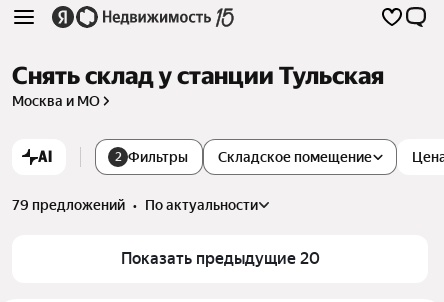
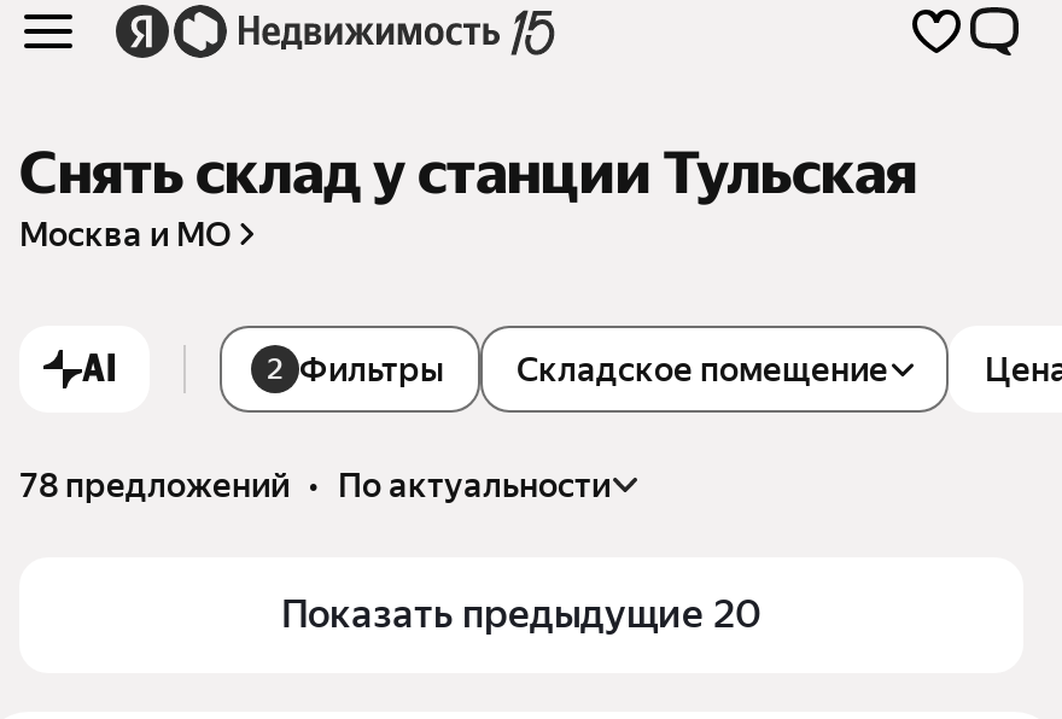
[12,197,258,213] 79 предложений • по актуальности -> [19,465,611,504] 78 предложений • по актуальности

